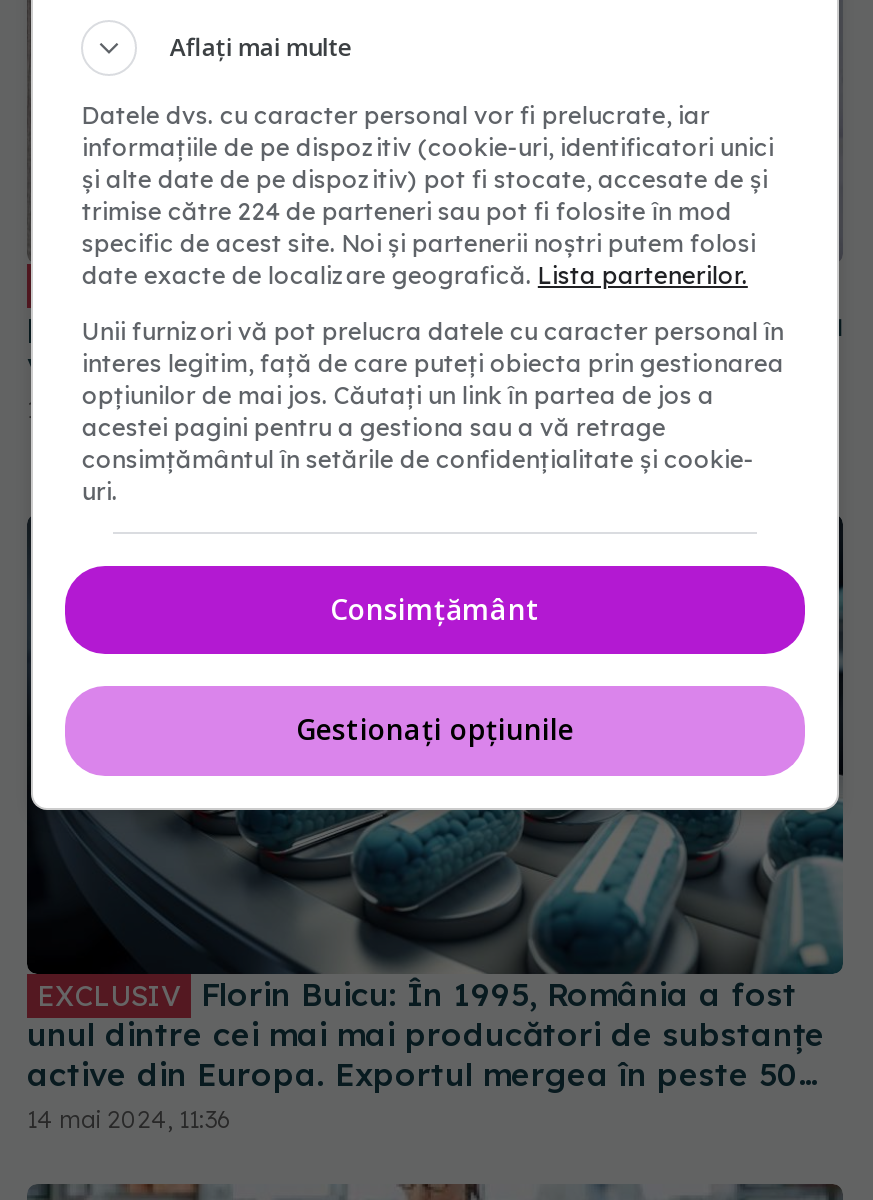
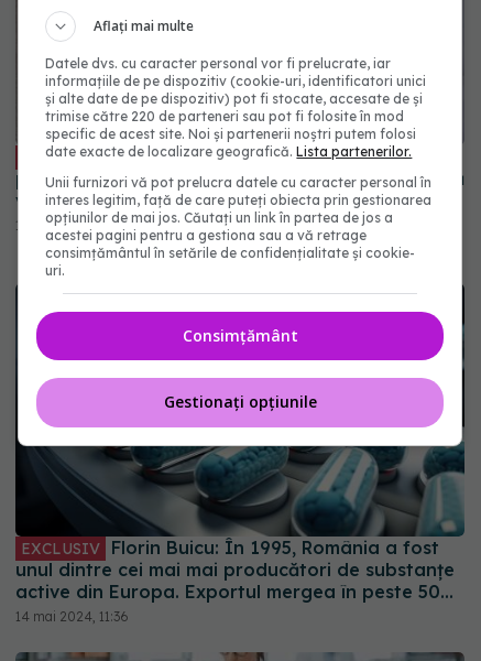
[82,195,732,225] trimise către 224 de parteneri sau pot fi folosite în mod -> [46,107,404,124] trimise către 220 de parteneri sau pot fi folosite în mod

